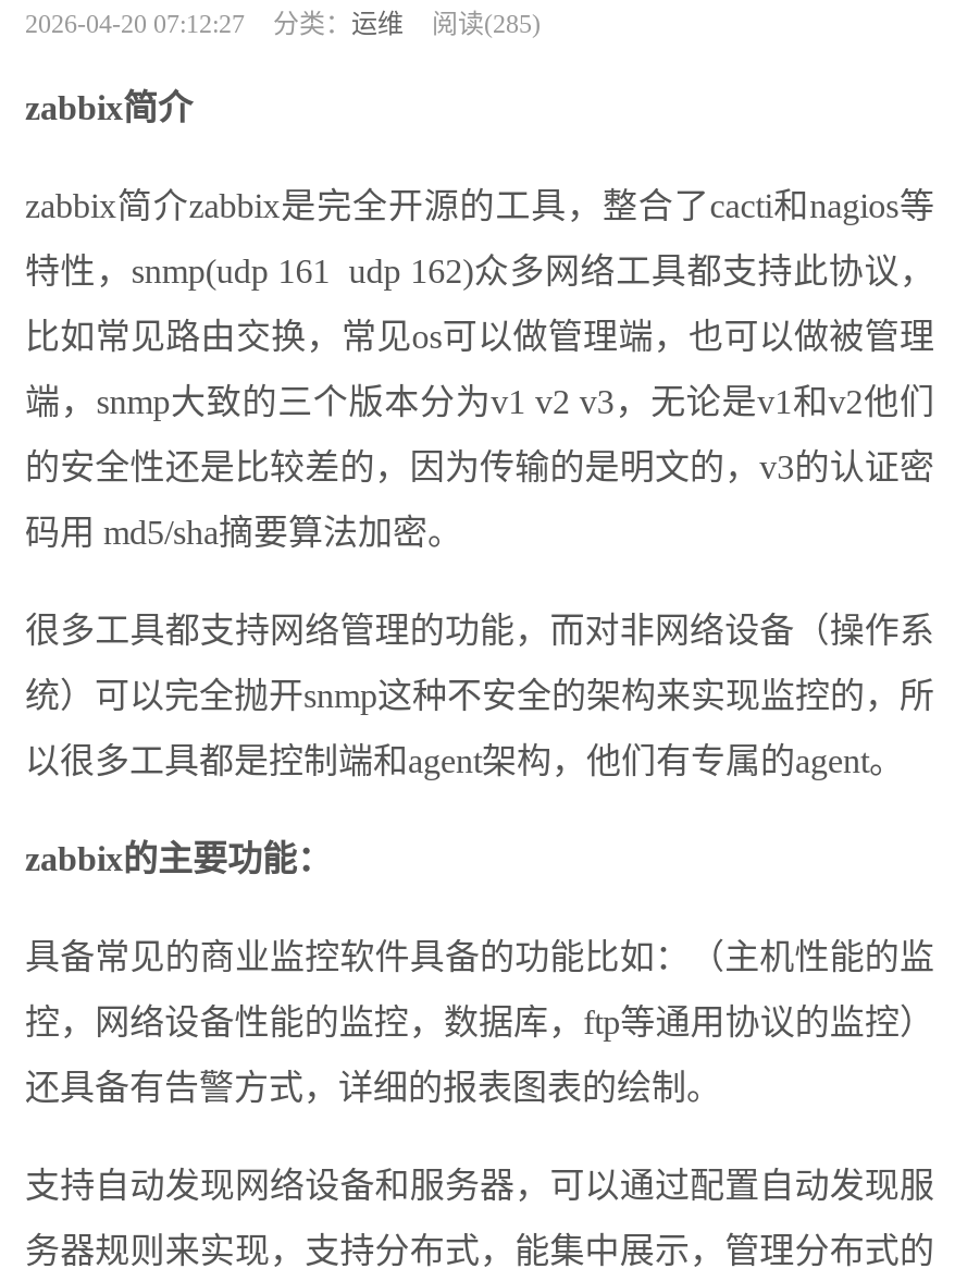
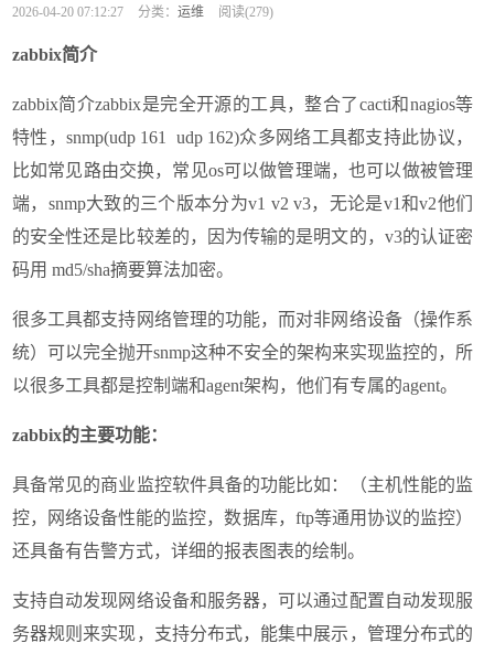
[25,9,541,40] 2026-04-20 07:12:27 分类：运维 阅读(285) -> [12,5,273,20] 2026-04-20 07:12:27 分类：运维 阅读(279)

